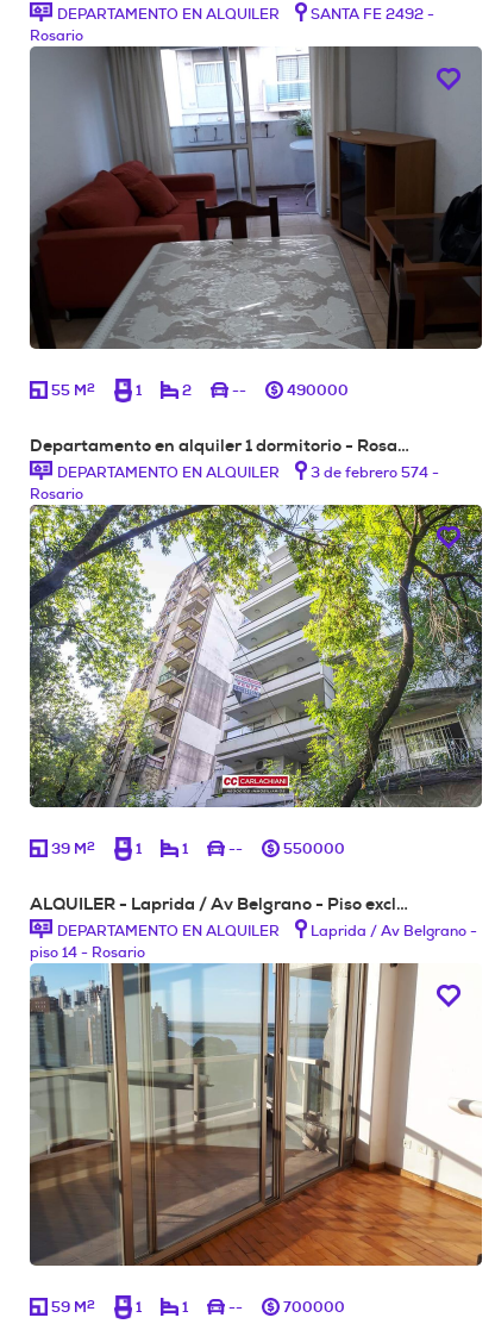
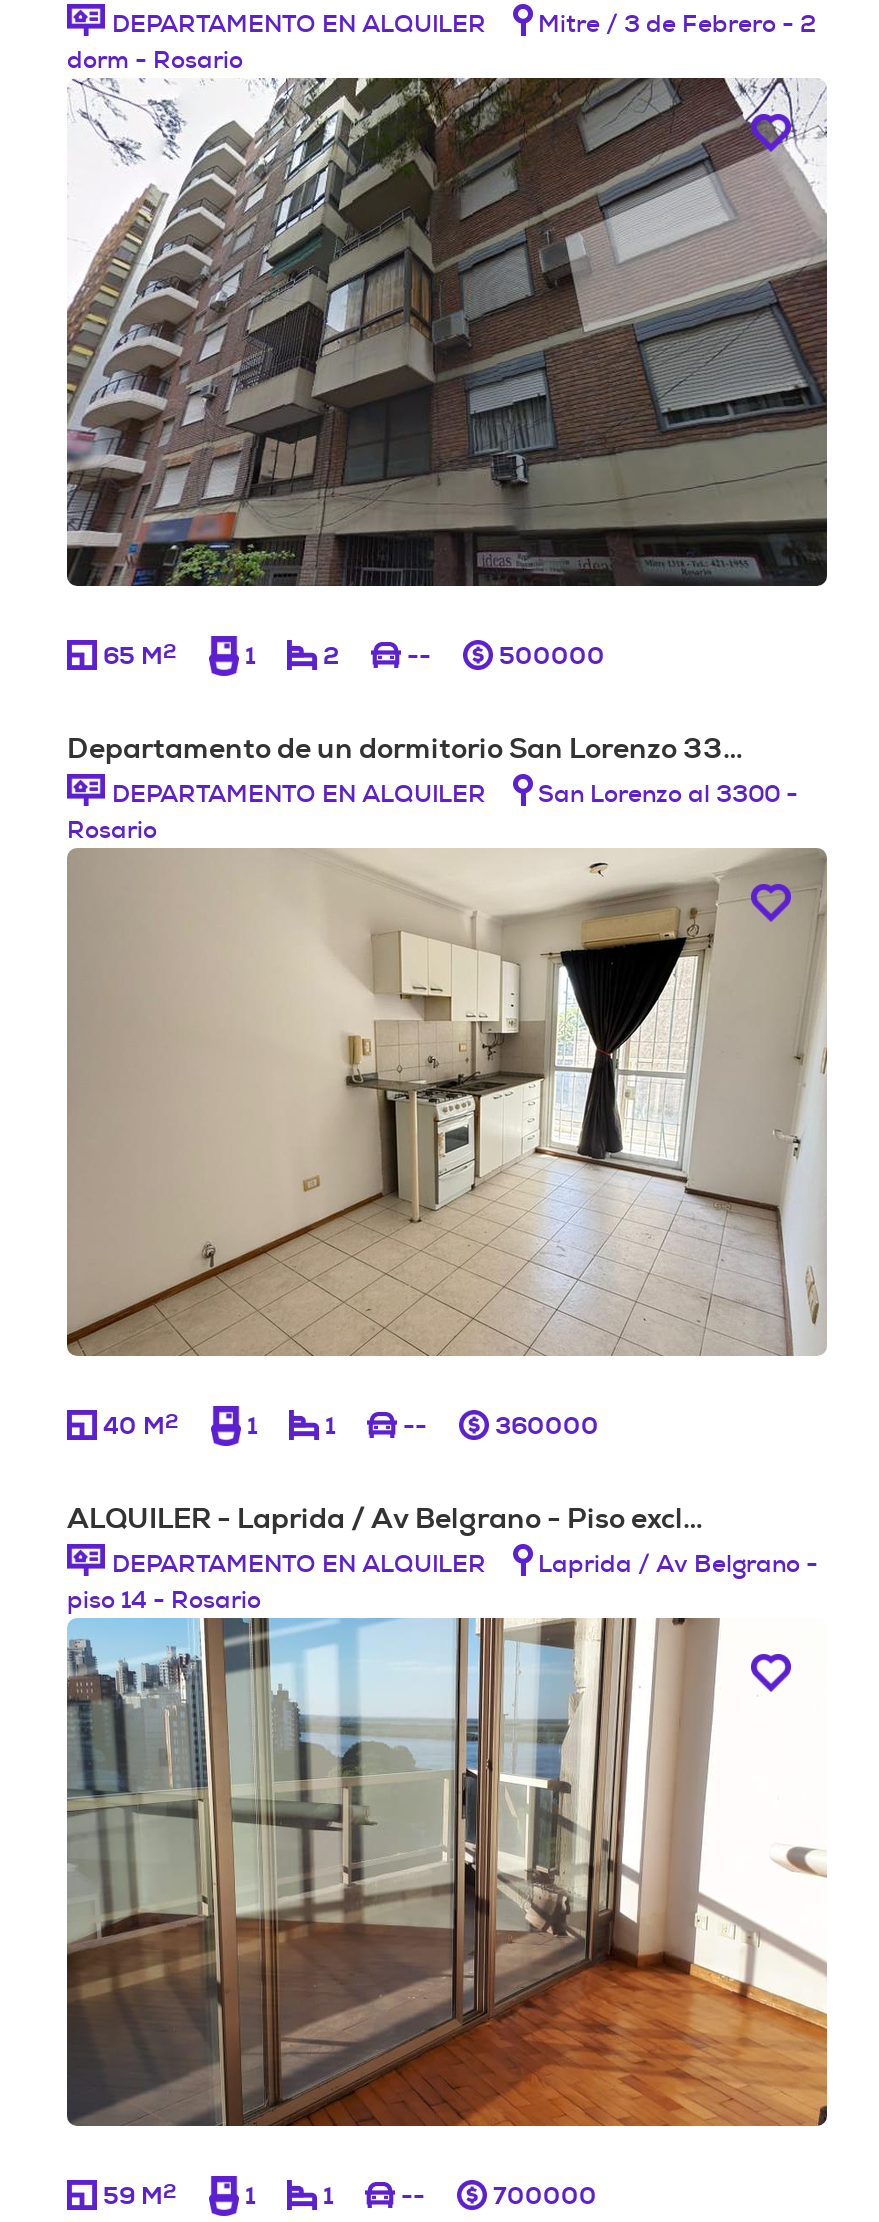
[29,5,482,349] [image] | SANTA FE 2492 - | Rosario -> [65,8,829,588] [image] | Mitre / 3 de Febrero - 2 | dorm - Rosario
[48,380,95,400] 55 M2 -> [97,638,177,672] 65 M2
[283,382,349,400] 490000 -> [493,642,605,672] 500000
[30,436,409,456] Departamento en alquiler 1 dormitorio - Rosa… -> [67,732,743,766] Departamento de un dormitorio San Lorenzo 33…
[306,463,438,482] 3 de febrero 574 - -> [532,778,798,810] San Lorenzo al 3300 -
[29,504,482,859] [image] | 39 M2 -> [67,848,827,1442] [image] | 40 M2
[280,841,345,859] 550000 -> [489,1412,599,1442] 360000

